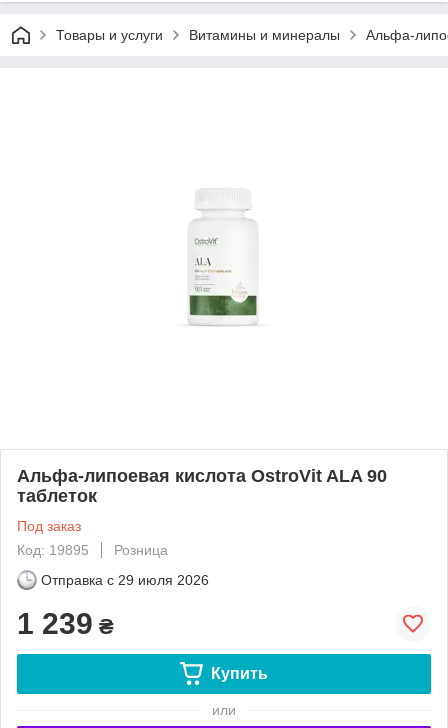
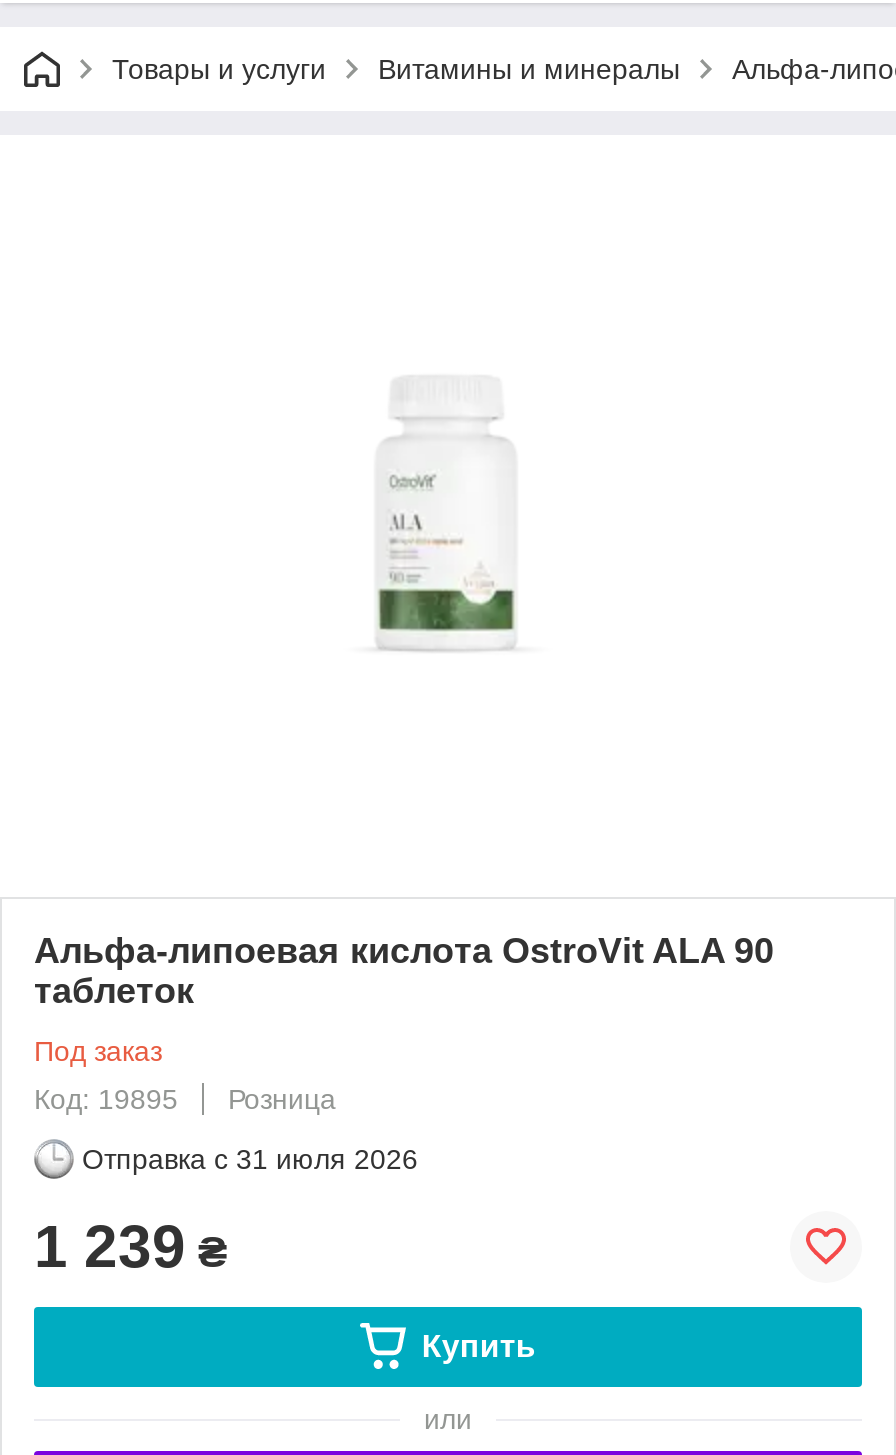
[41,572,209,588] Отправка с 29 июля 2026 -> [82,1143,418,1175] Отправка с 31 июля 2026

